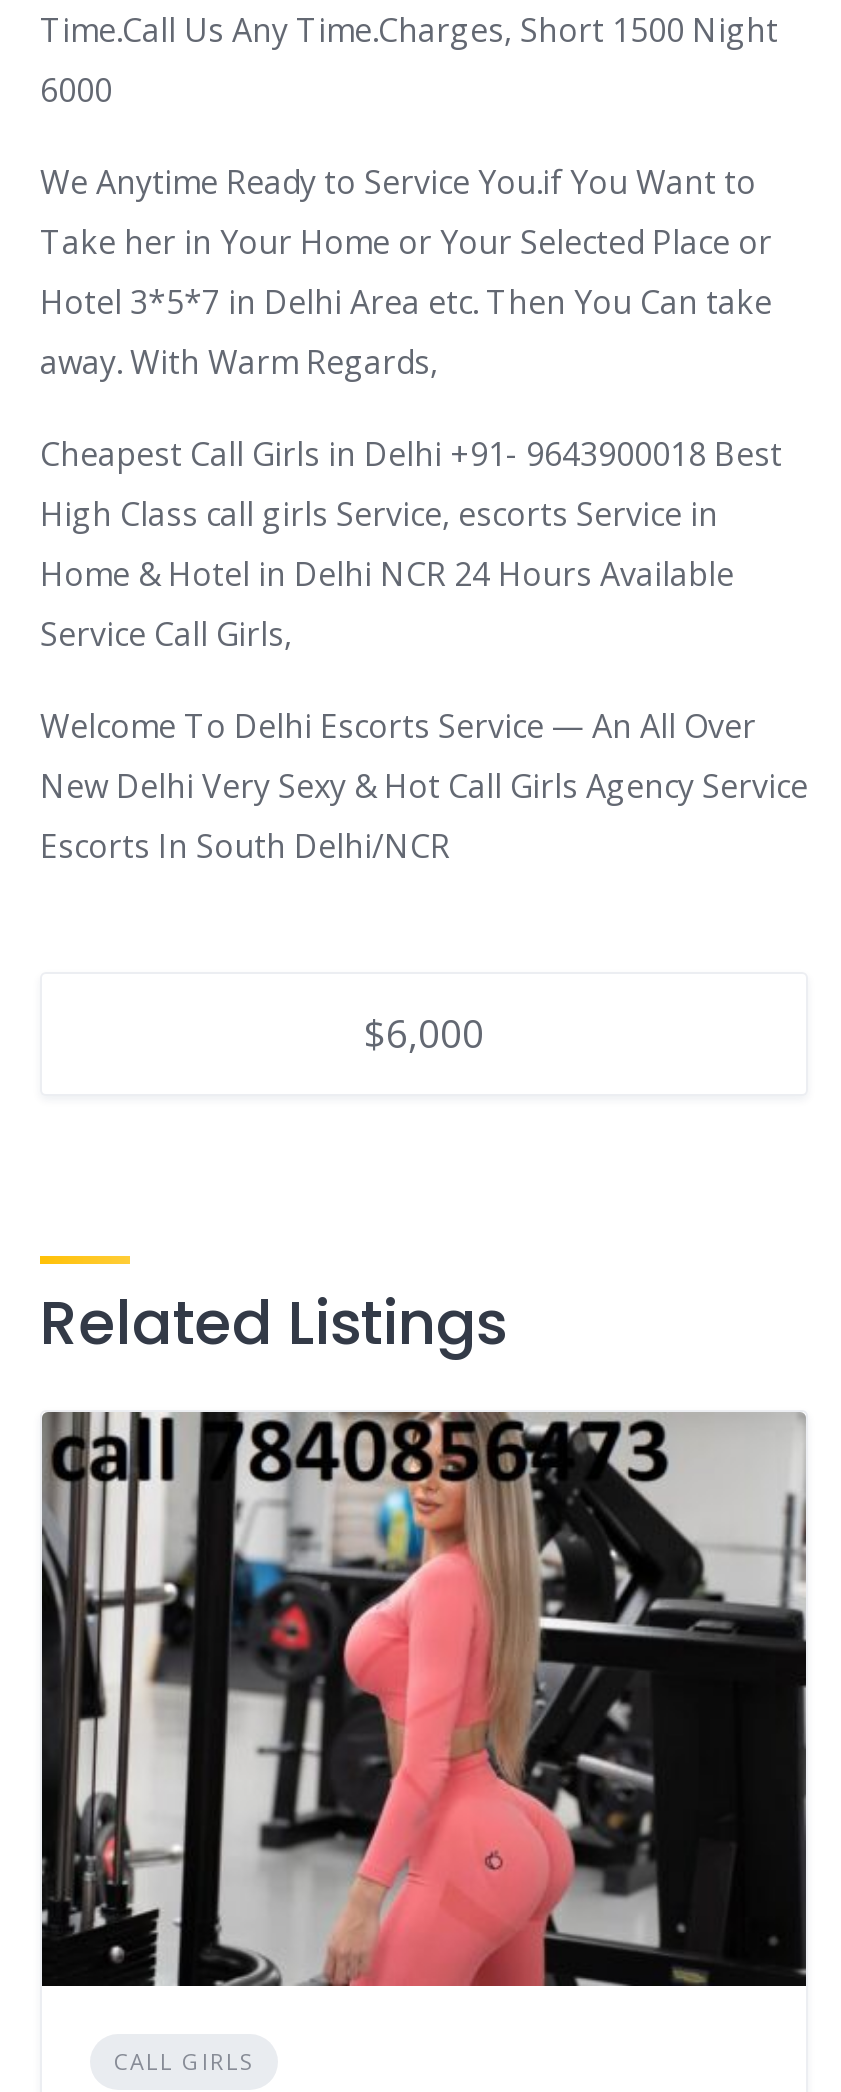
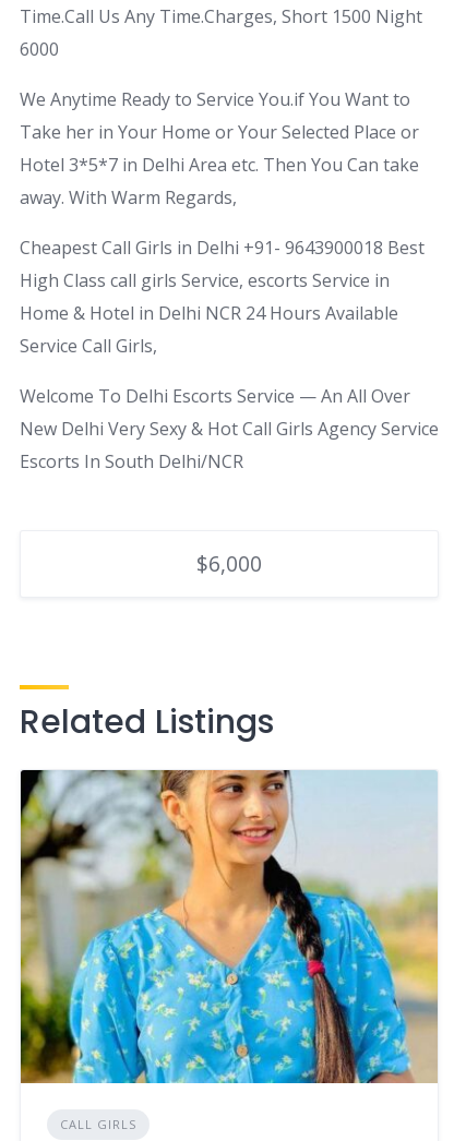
[40,1410,808,1988] [image] -> [20,769,439,1084] [image]

